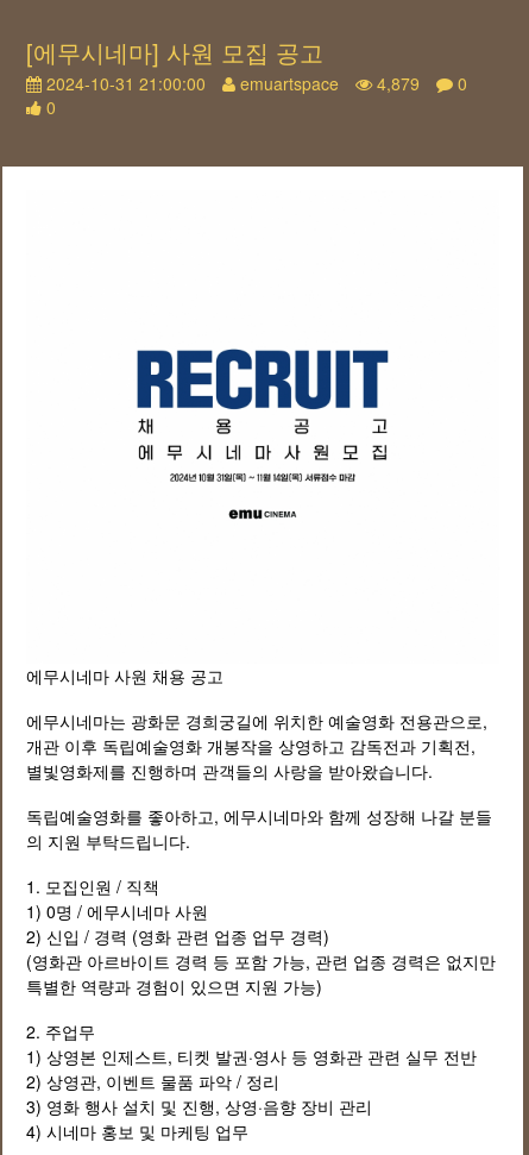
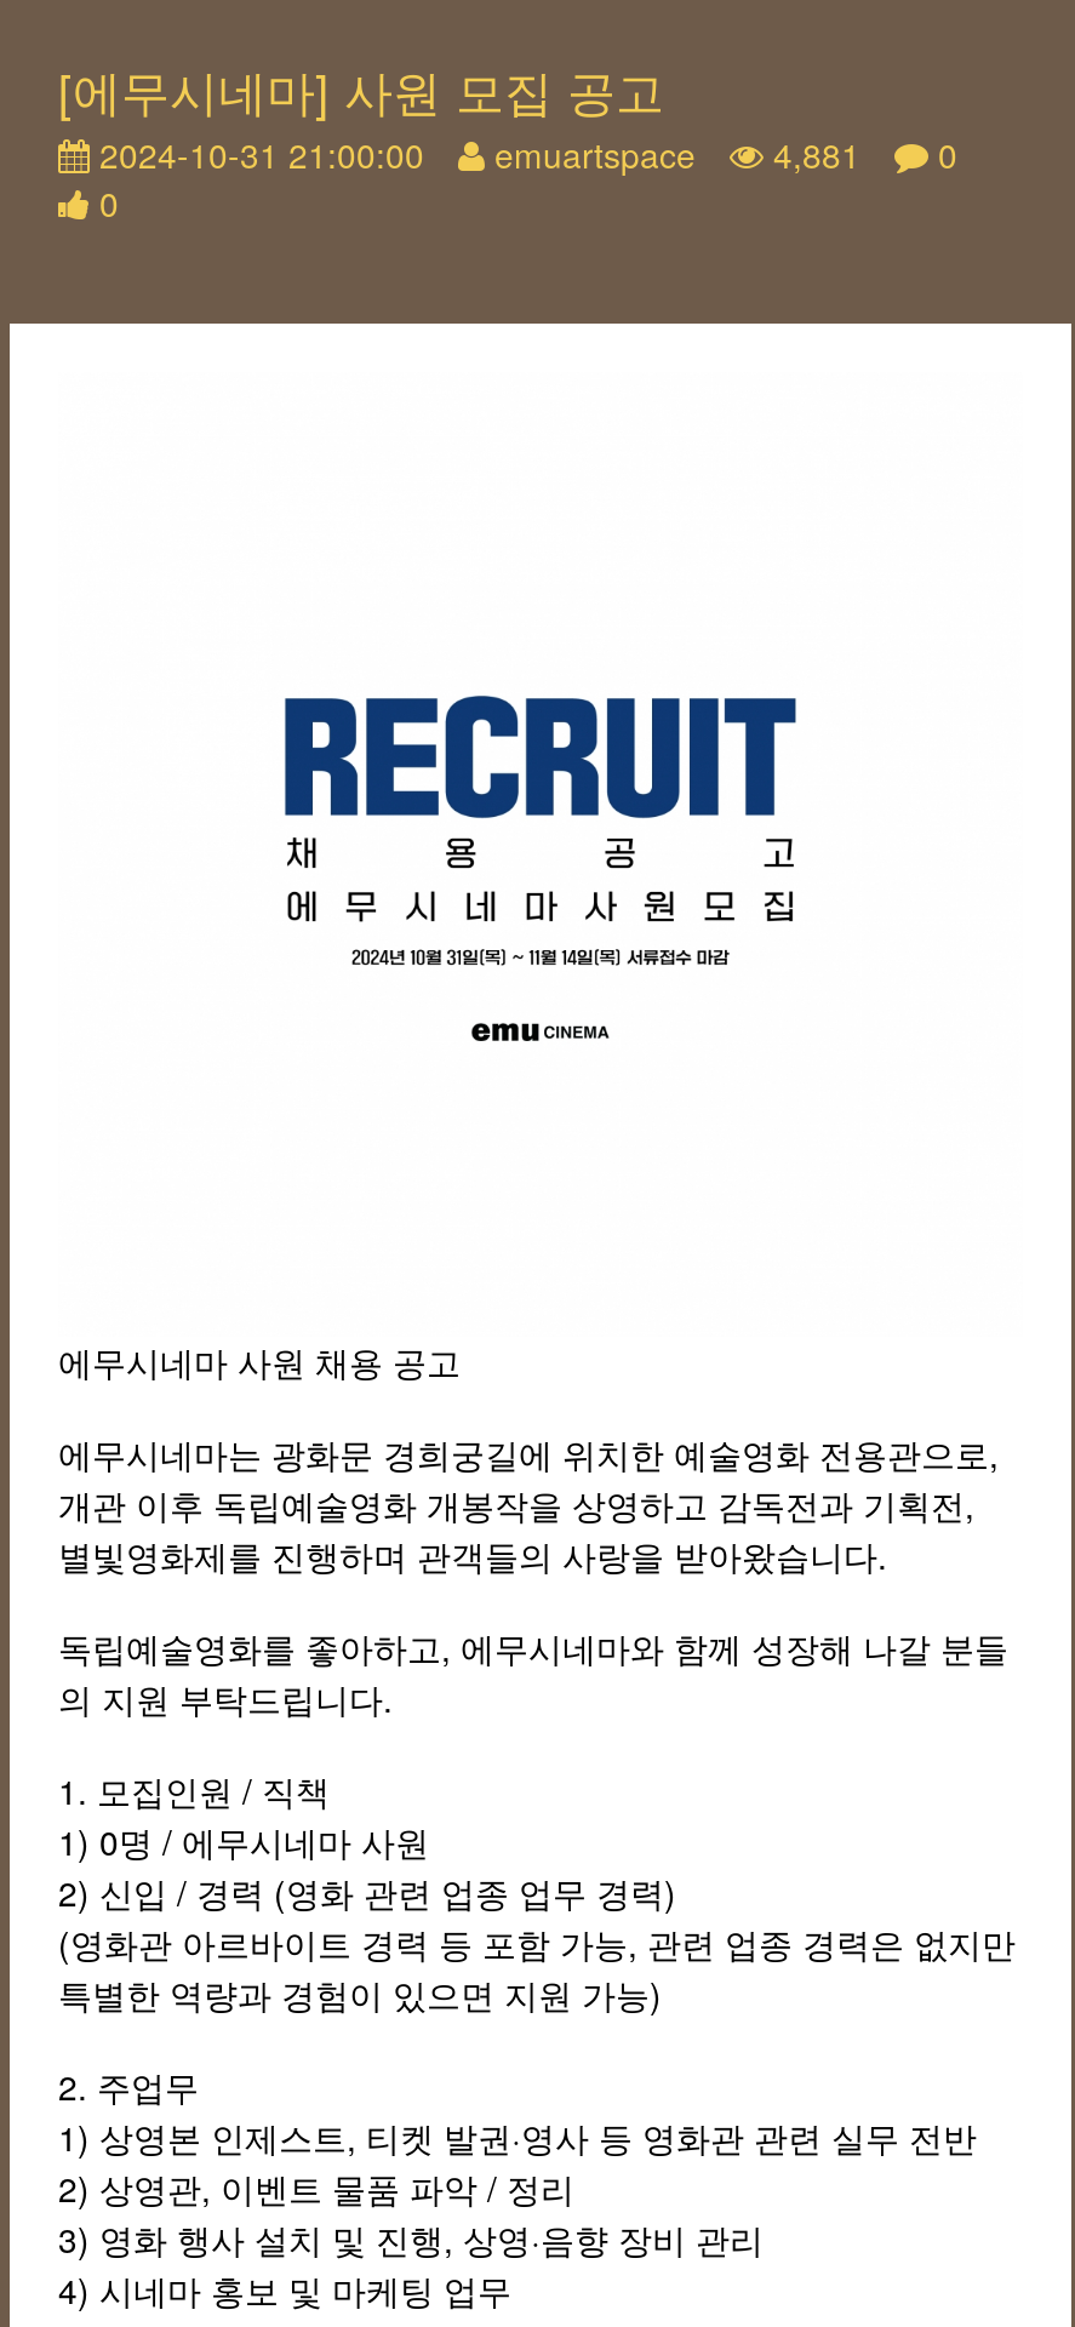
[42,71,467,95] 2024-10-31 21:00:00 emuartspace 4,879 0 -> [90,130,957,178] 2024-10-31 21:00:00 emuartspace 4,881 0

